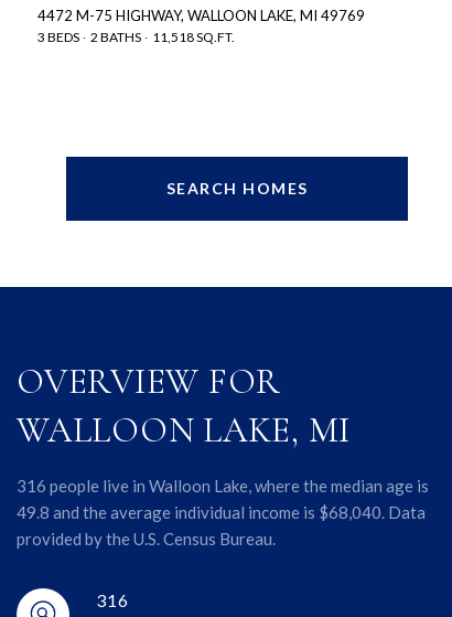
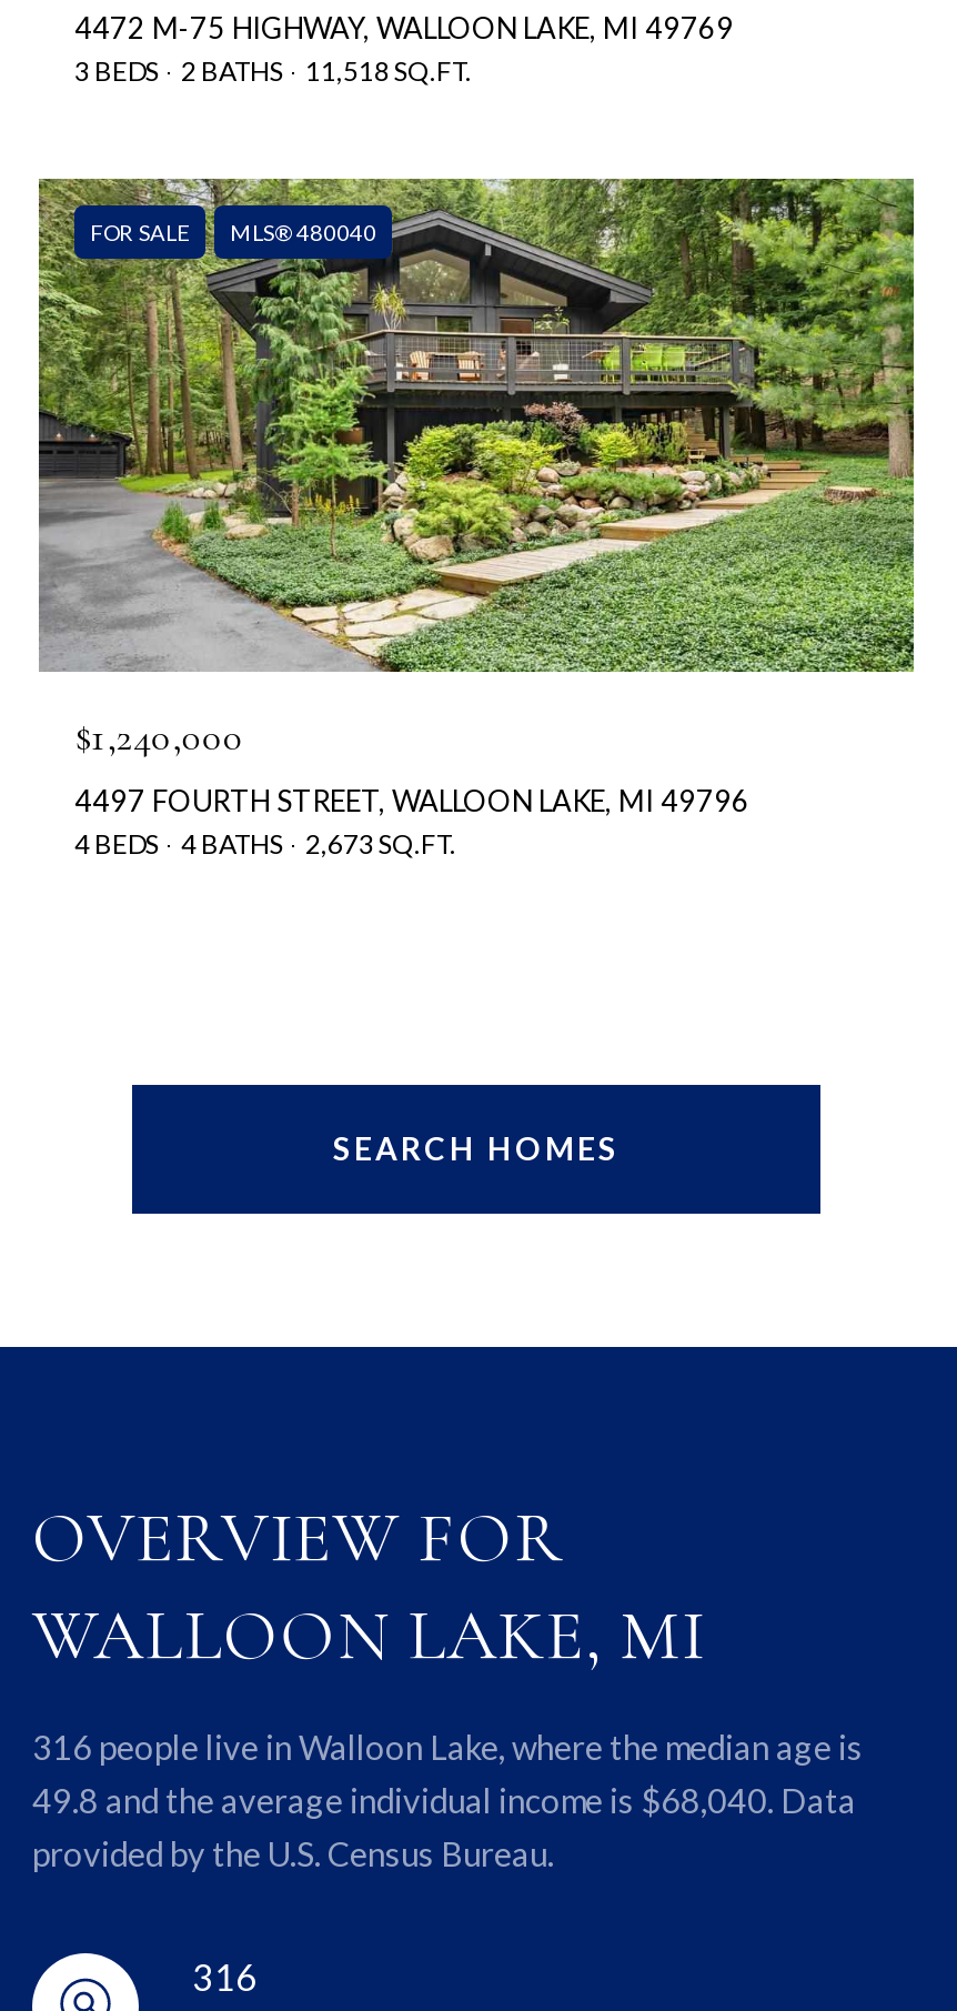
none -> [37,175,916,675] [image] | FOR SALE | MLS® 480040
none -> [74,711,749,860] $1,240,000 | 4497 FOURTH STREET, WALLOON LAKE, MI 49796 | 4 BEDS | 4 BATHS | 2,673 SQ.FT.

